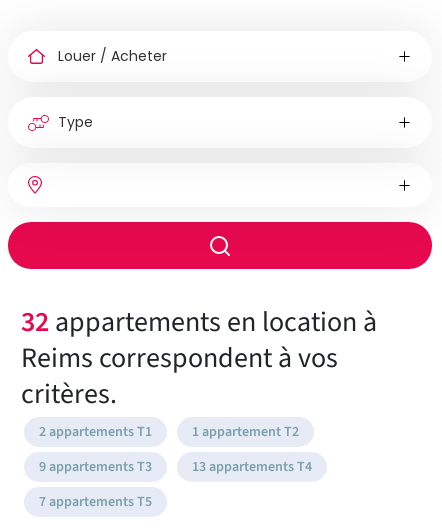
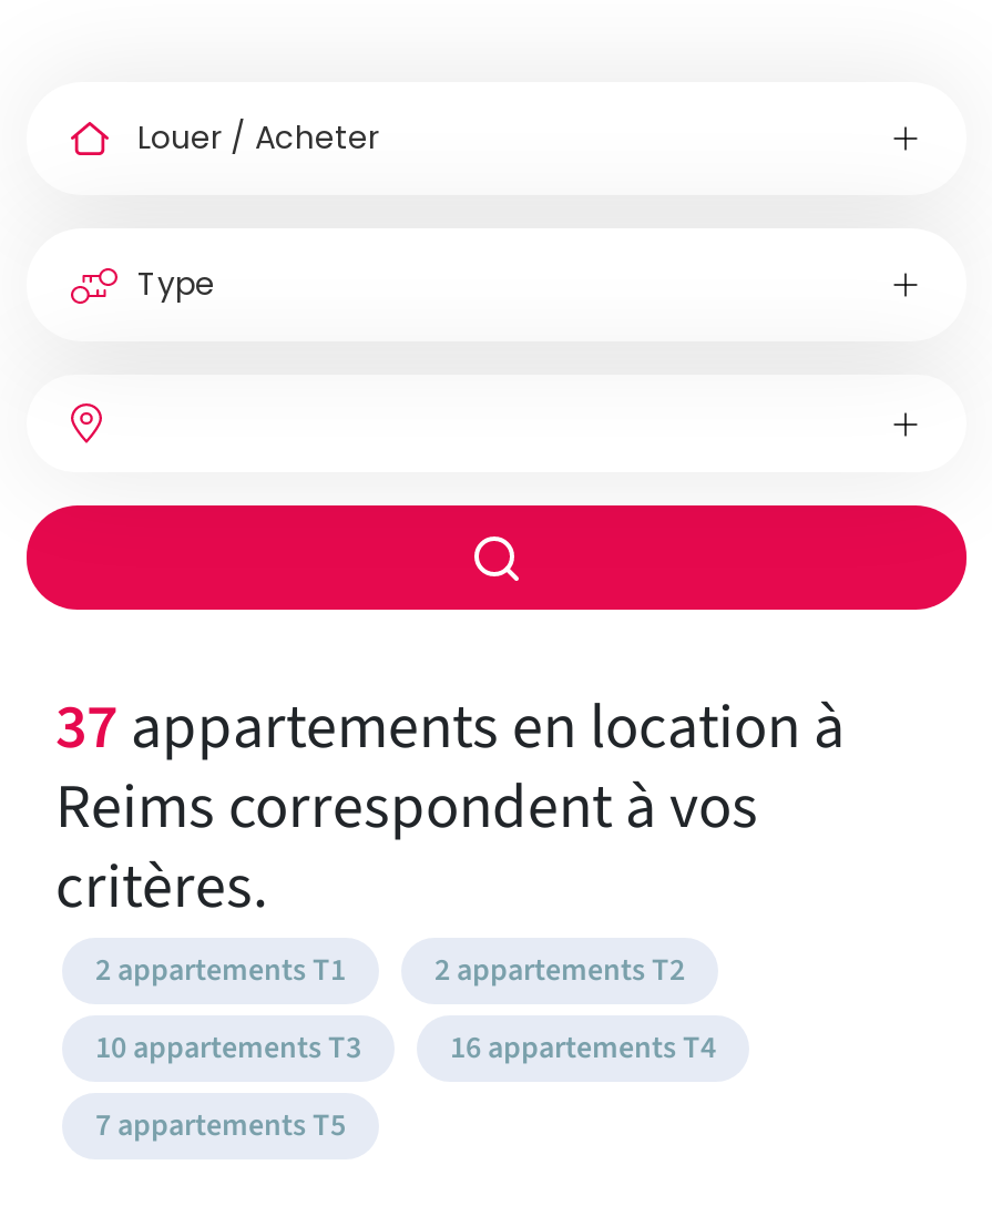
[21,302,377,342] 32 appartements en location à -> [55,683,845,772] 37 appartements en location à
[192,422,299,442] 1 appartement T2 -> [434,949,685,993] 2 appartements T2
[39,457,152,477] 9 appartements T3 -> [95,1026,361,1071] 10 appartements T3
[192,457,312,477] 13 appartements T4 -> [450,1026,716,1071] 16 appartements T4

